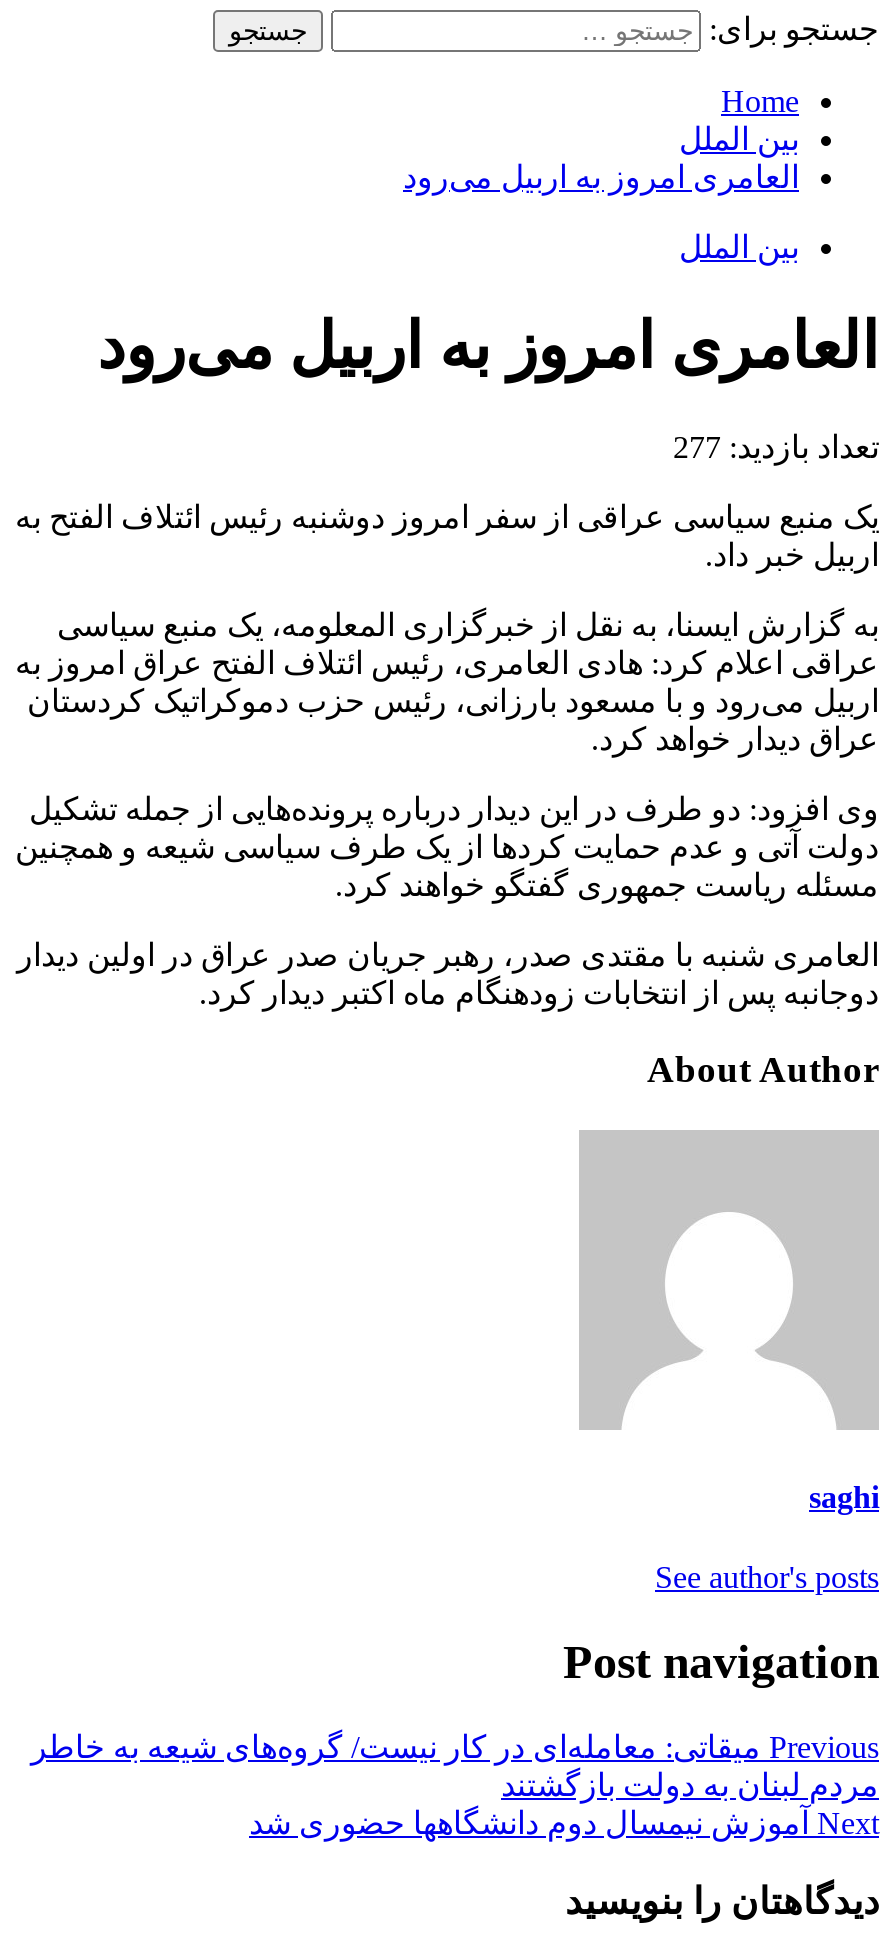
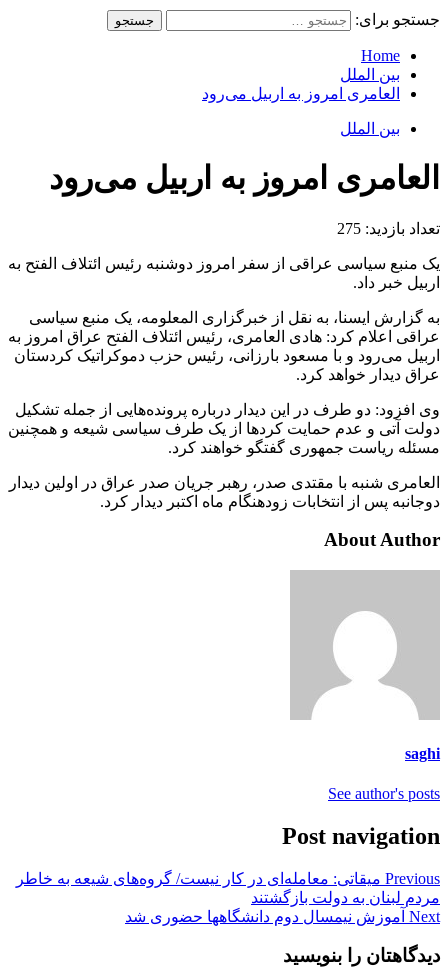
[673,429,879,463] تعداد بازدید: 277 -> [337,220,440,237] تعداد بازدید: 275

